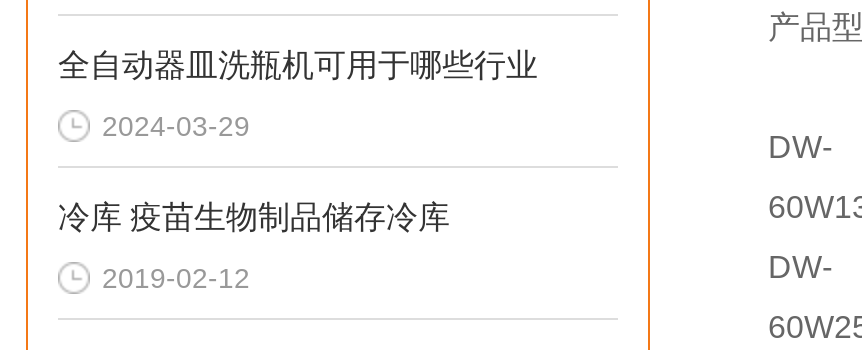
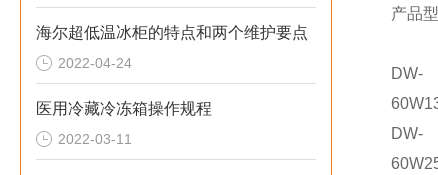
[58,48,538,82] 全自动器皿洗瓶机可用于哪些行业 -> [36,24,308,41] 海尔超低温冰柜的特点和两个维护要点
[102,110,250,142] 2024-03-29 -> [58,55,132,71] 2022-04-24
[58,200,450,234] 冷库 疫苗生物制品储存冷库 -> [36,100,212,117] 医用冷藏冷冻箱操作规程
[102,262,250,294] 2019-02-12 -> [58,131,132,147] 2022-03-11

